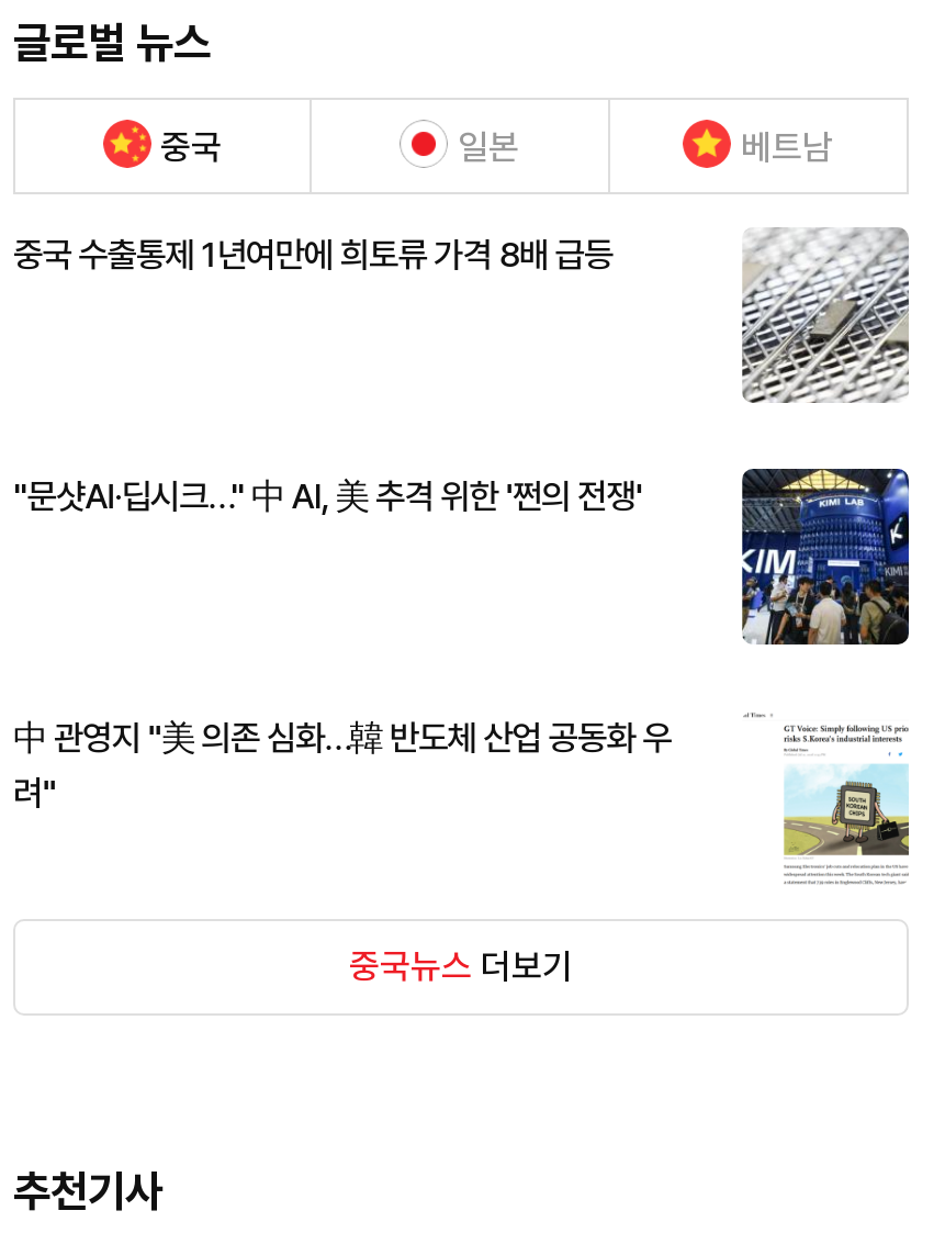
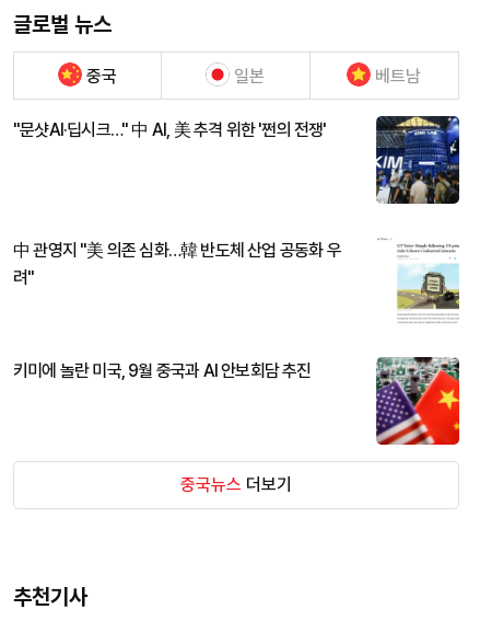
[13,234,613,276] 중국 수출통제 1년여만에 희토류 가격 8배 급등 -> none
[740,227,911,403] [image] -> none
moved [738,467,913,649] -> [374,115,461,206]: [image]
moved [13,717,671,814] -> [13,240,341,288]: 中 관영지 "美 의존 심화…韓 반도체 산업 공동화 우 | 려"
none -> [13,361,311,381] 키미에 놀란 미국, 9월 중국과 AI 안보회담 추진
none -> [375,356,460,446] [image]

